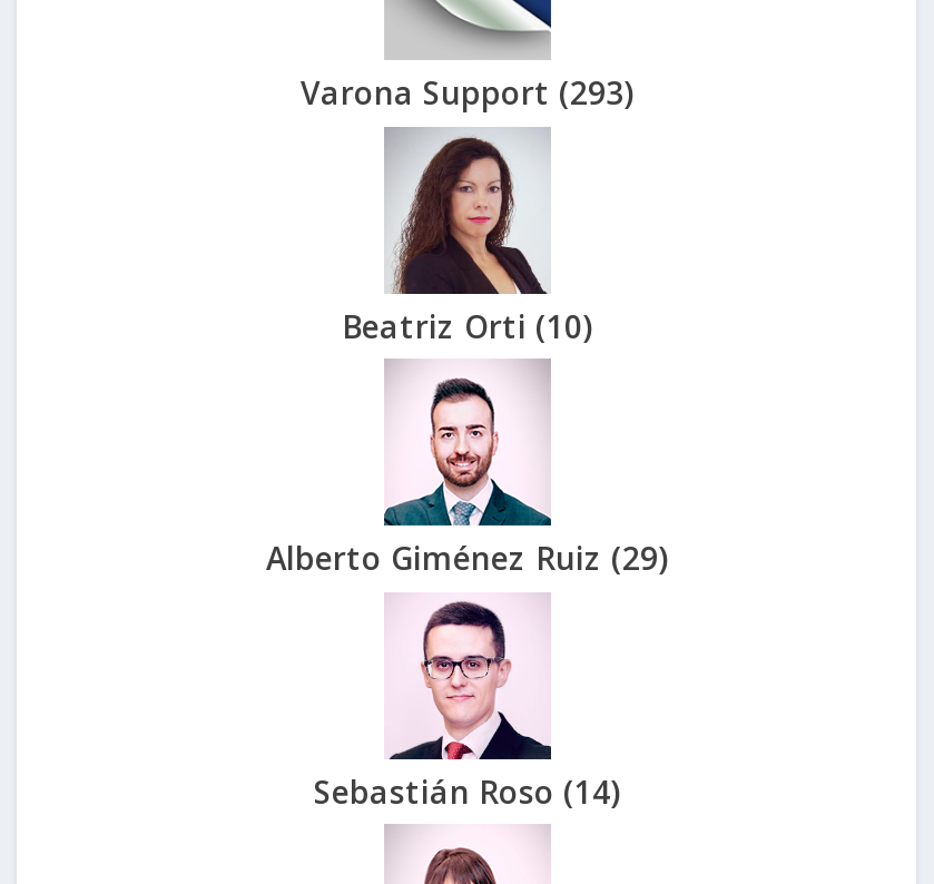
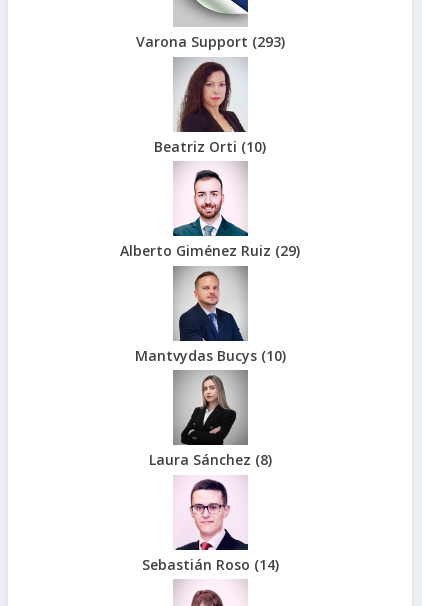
none -> [134,266,285,365] [image] | Mantvydas Bucys (10)
none -> [148,372,271,469] [image] | Laura Sánchez (8)

